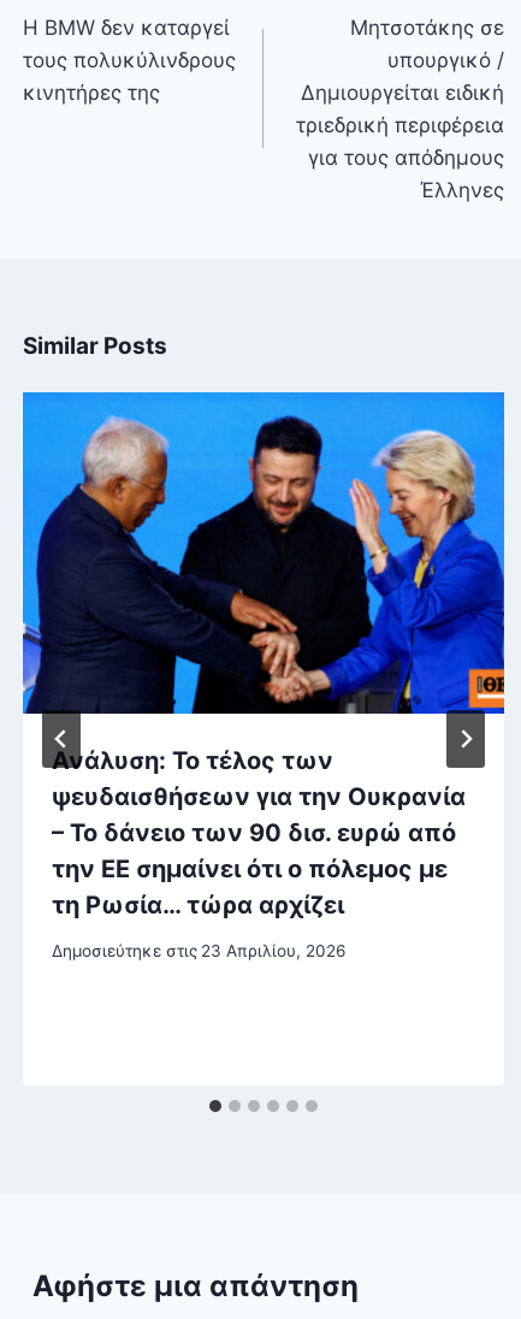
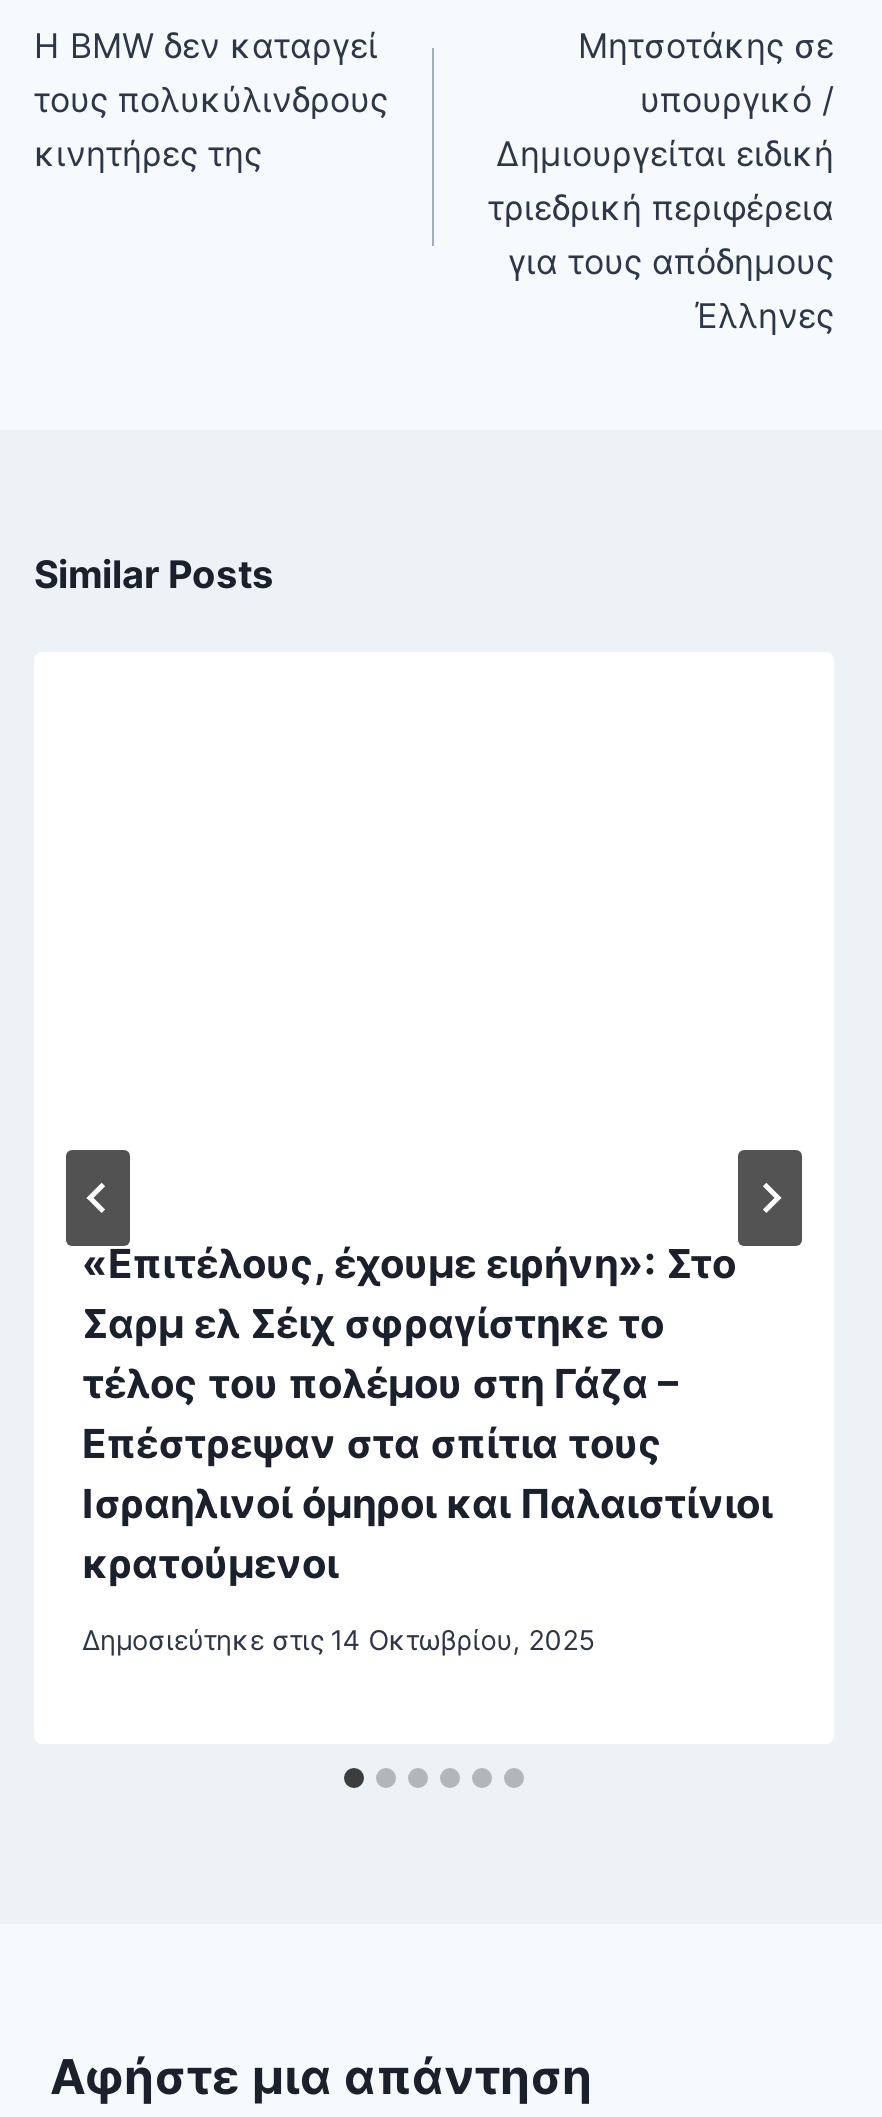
[22,391,505,769] [image] -> none
[52,746,466,919] Ανάλυση: Το τέλος των | ψευδαισθήσεων για την Ουκρανία | – Το δάνειο των 90 δισ. ευρώ από | την ΕΕ σημαίνει ότι ο πόλεμος με | τη Ρωσία… τώρα αρχίζει -> [82,1240,772,1588] «Επιτέλους, έχουμε ειρήνη»: Στο | Σαρμ ελ Σέιχ σφραγίστηκε το | τέλος του πολέμου στη Γάζα – | Επέστρεψαν στα σπίτια τους | Ισραηλινοί όμηροι και Παλαιστίνιοι | κρατούμενοι
[52,942,346,961] Δημοσιεύτηκε στις 23 Απριλίου, 2026 -> [82,1625,594,1657] Δημοσιεύτηκε στις 14 Οκτωβρίου, 2025

